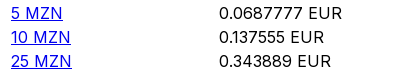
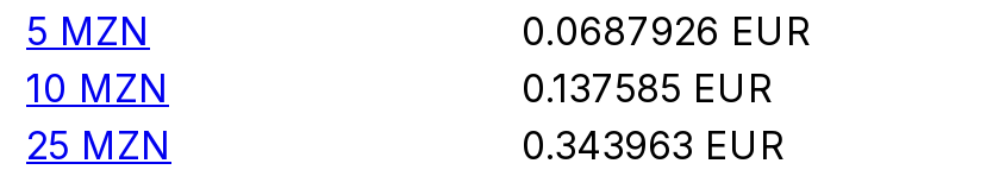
[219,3,342,23] 0.0687777 EUR -> [522,8,812,55] 0.0687926 EUR
[219,27,324,47] 0.137555 EUR -> [522,65,774,112] 0.137585 EUR
[219,51,331,71] 0.343889 EUR -> [522,122,786,170] 0.343963 EUR

